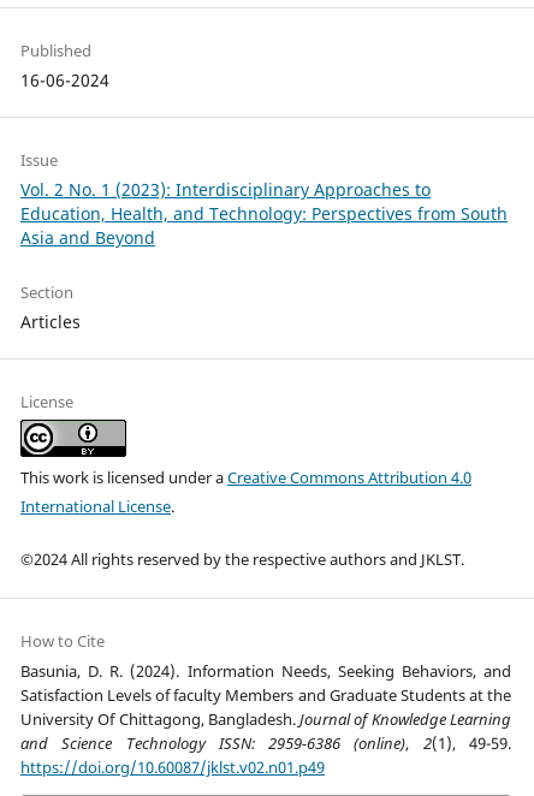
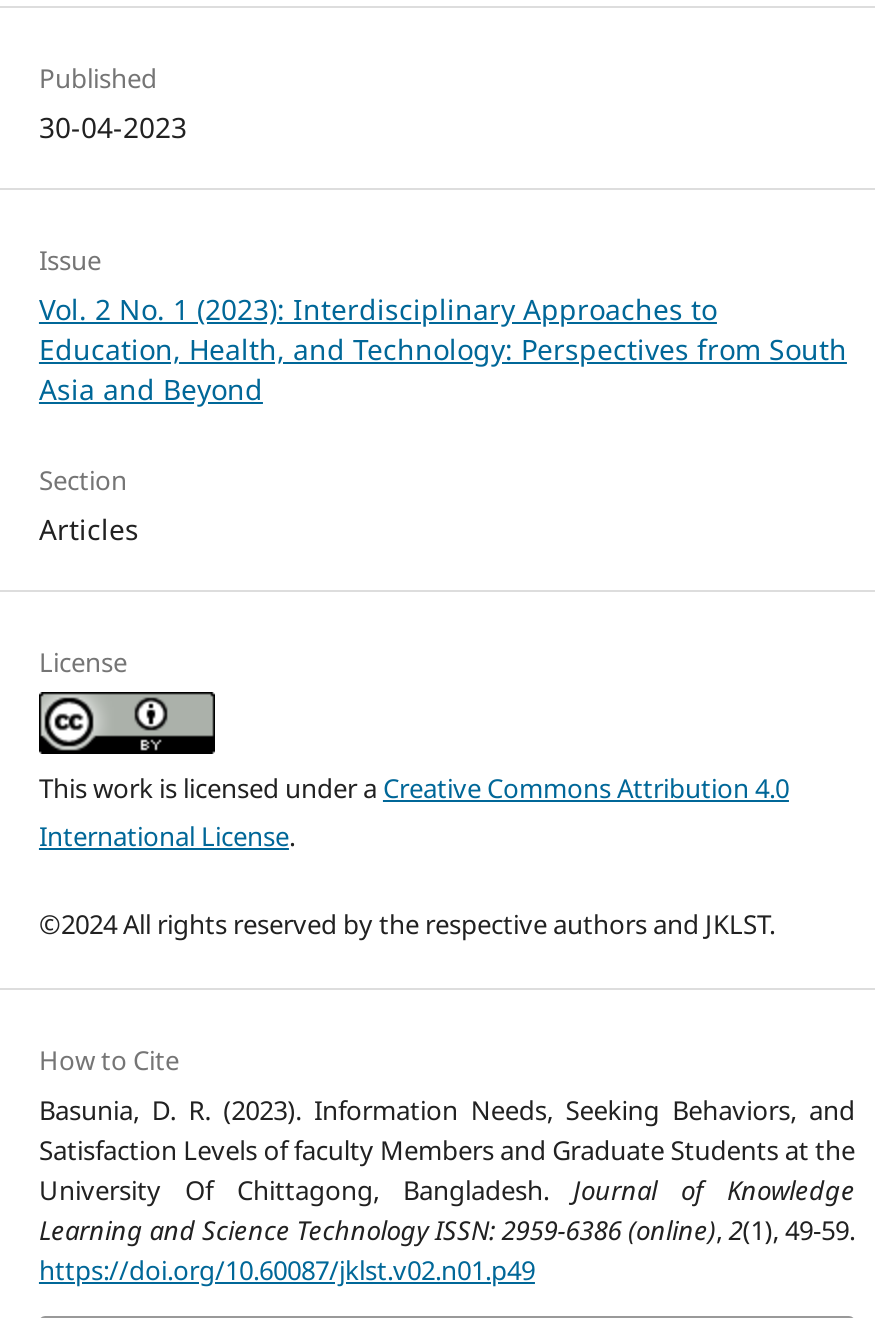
[20,69,109,92] 16-06-2024 -> [39,108,187,146] 30-04-2023
[20,660,511,682] Basunia, D. R. (2024). Information Needs, Seeking Behaviors, and -> [39,1092,855,1128] Basunia, D. R. (2023). Information Needs, Seeking Behaviors, and

